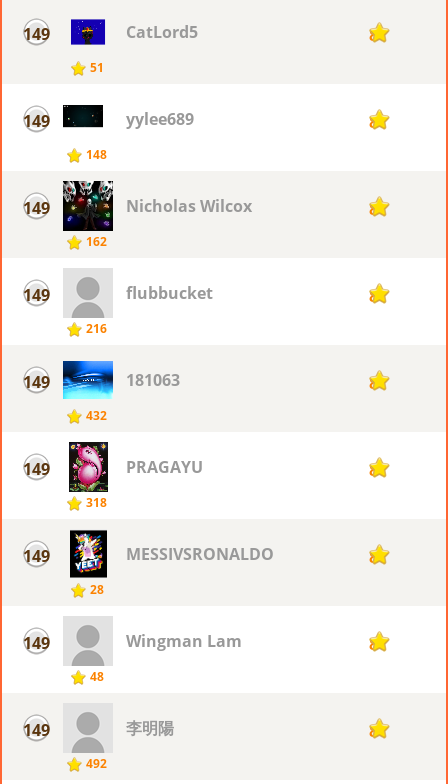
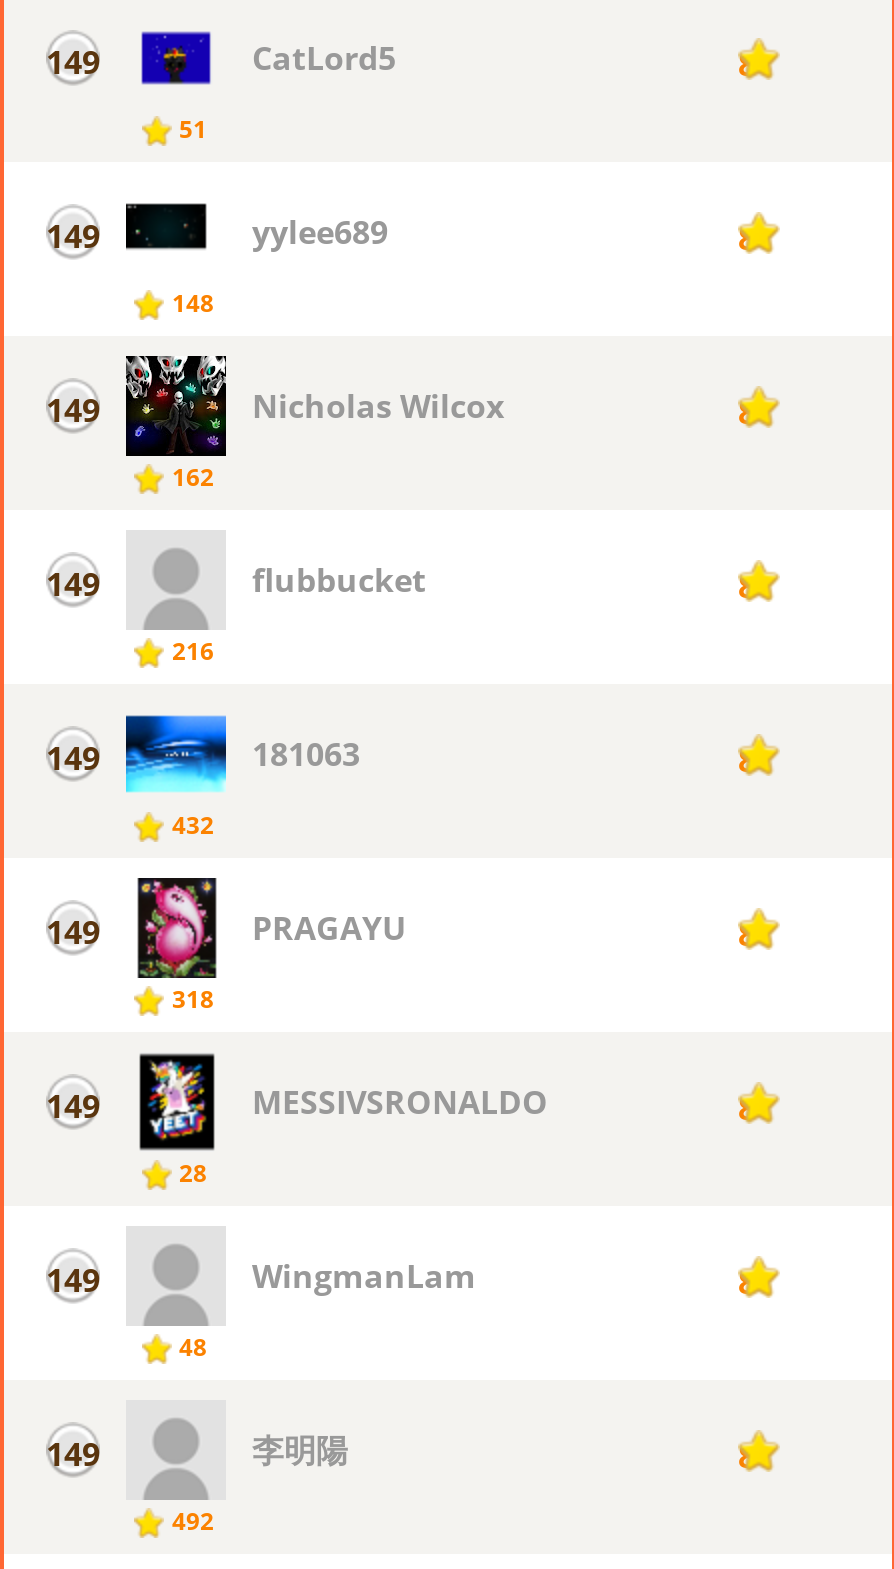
[126,630,242,652] Wingman Lam -> [252,1254,476,1298] WingmanLam

